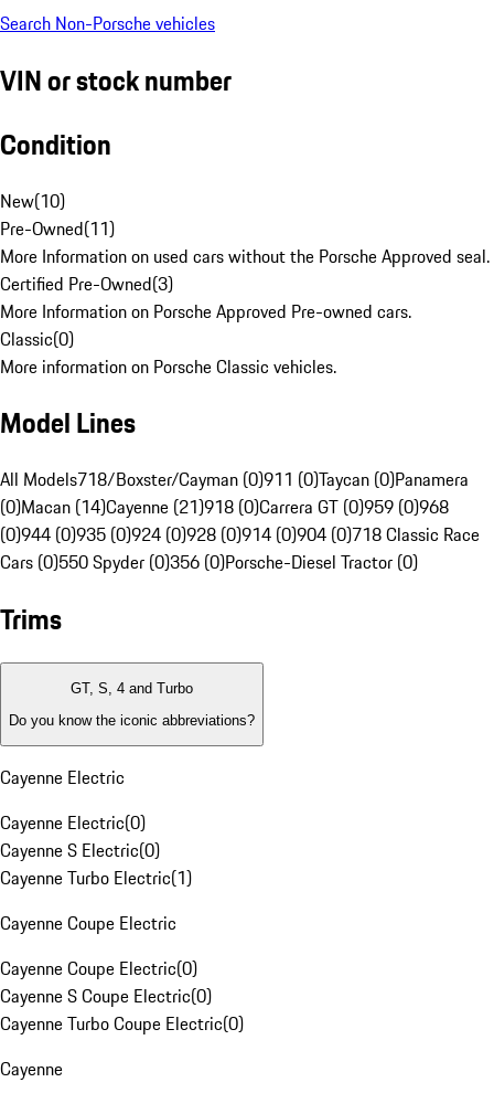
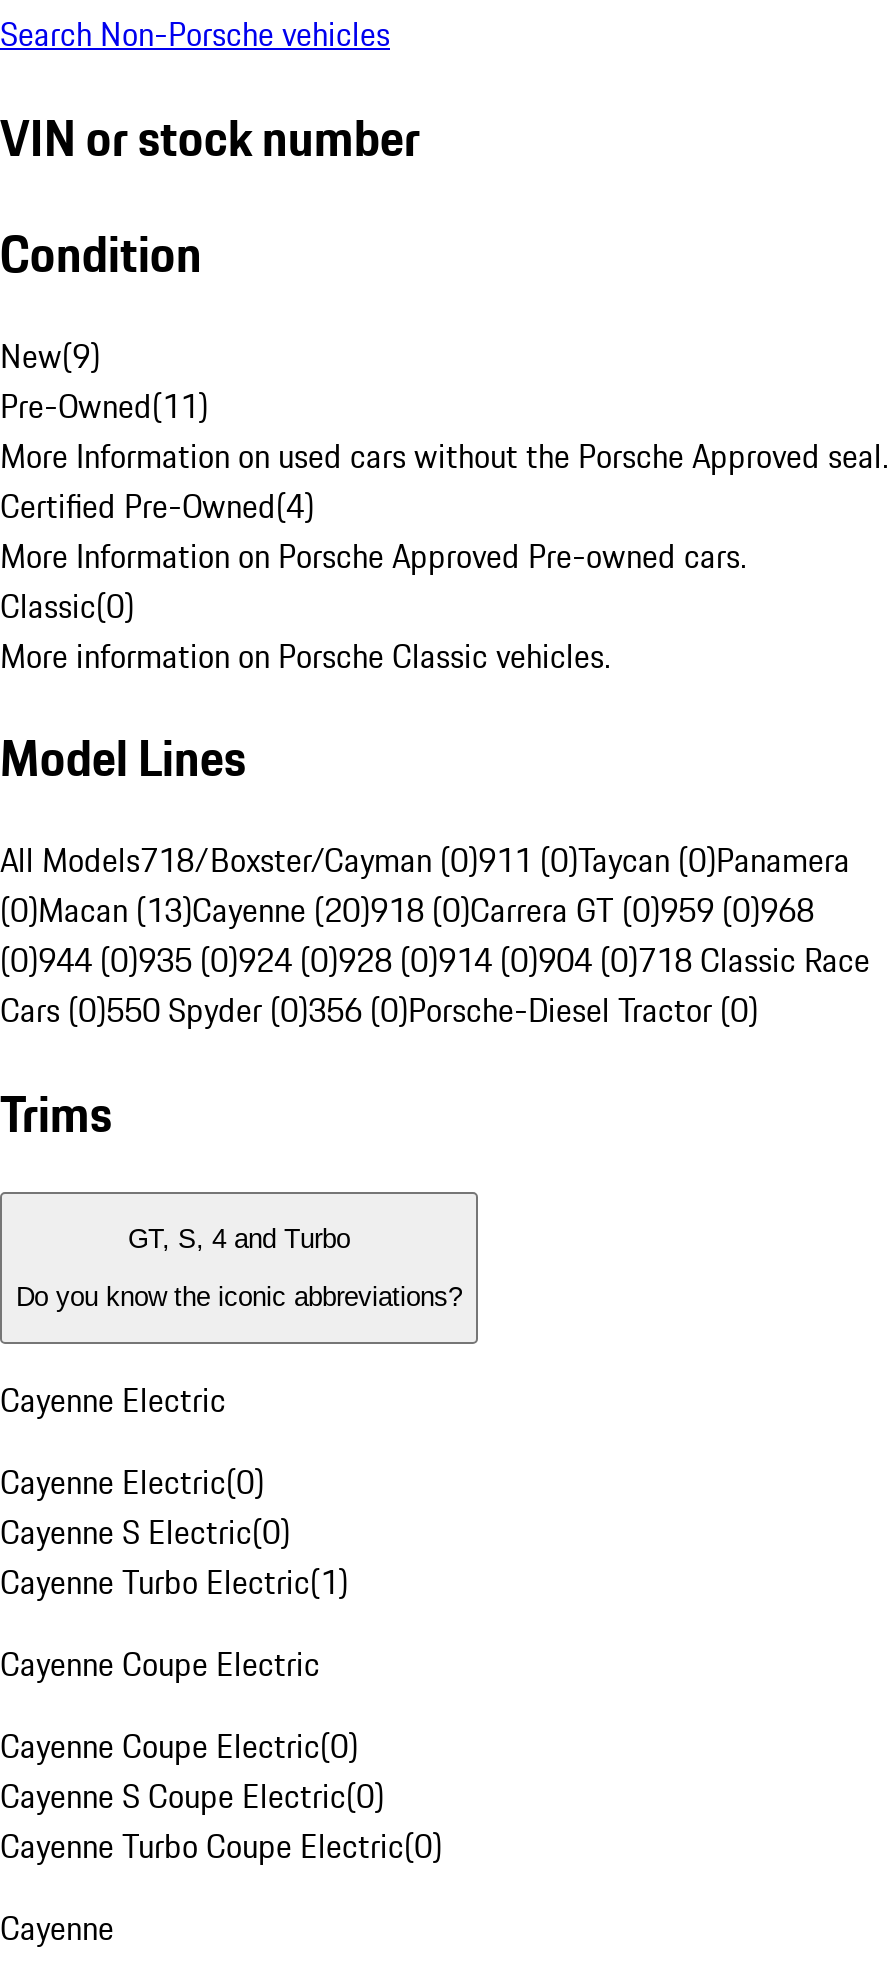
[0,187,65,214] New(10) -> [0,331,100,379] New(9)
[0,270,173,296] Certified Pre-Owned(3) -> [0,481,314,529] Certified Pre-Owned(4)
[0,494,449,520] (0)Macan (14)Cayenne (21)918 (0)Carrera GT (0)959 (0)968 -> [0,887,814,935] (0)Macan (13)Cayenne (20)918 (0)Carrera GT (0)959 (0)968

